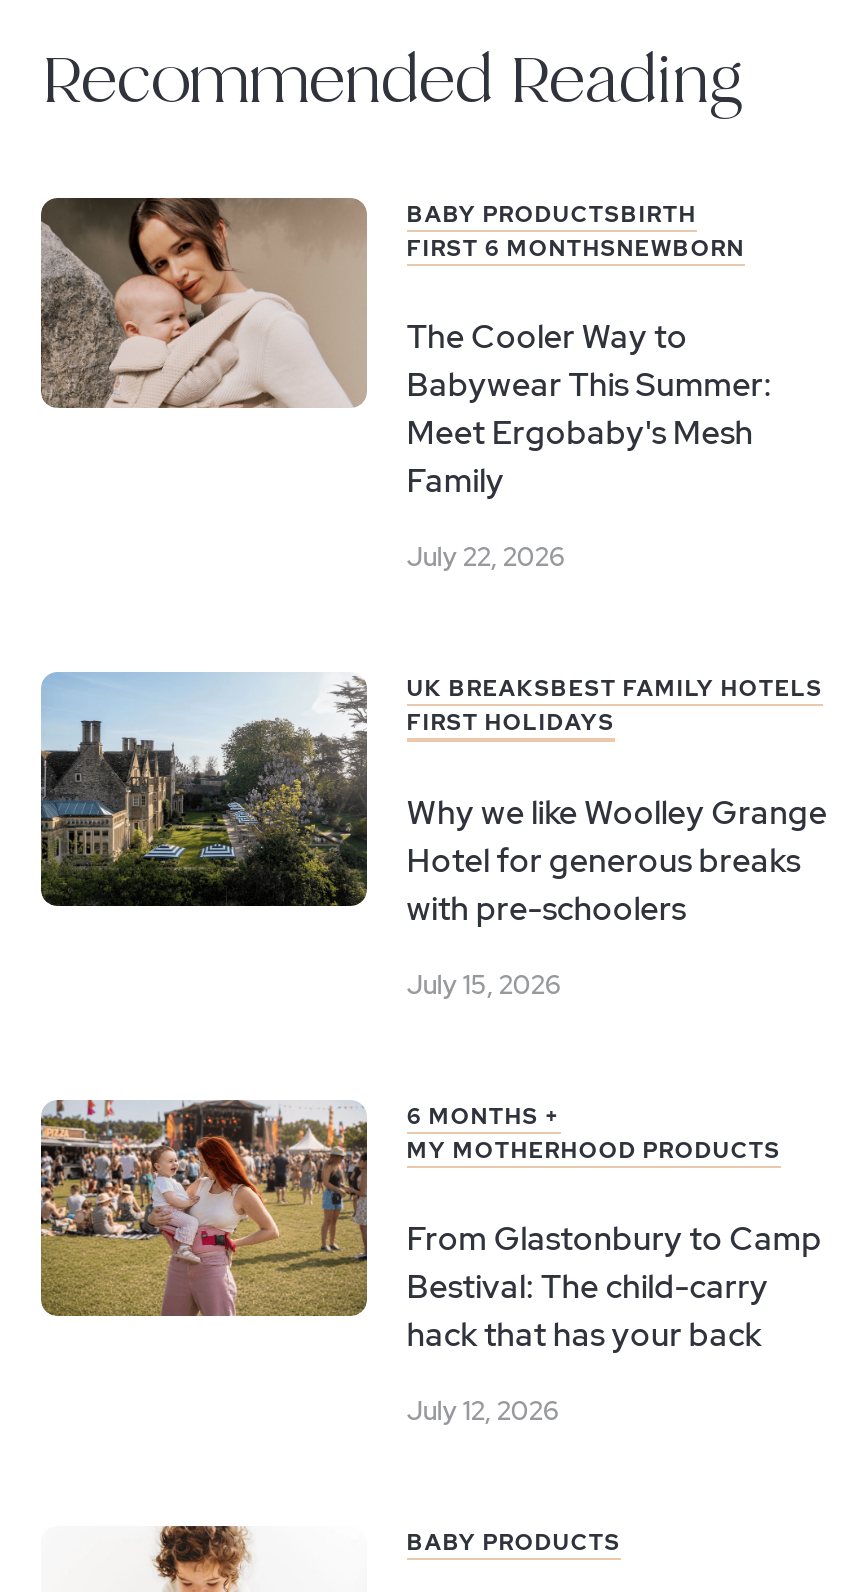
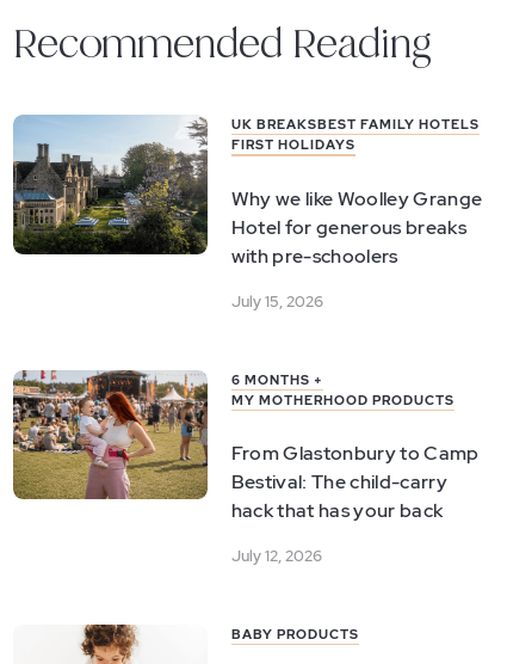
[39,196,772,575] [image] | BABY PRODUCTSBIRTH | FIRST 6 MONTHSNEWBORN | The Cooler Way to | Babywear This Summer: | Meet Ergobaby's Mesh | Family | July 22, 2026 -> none

